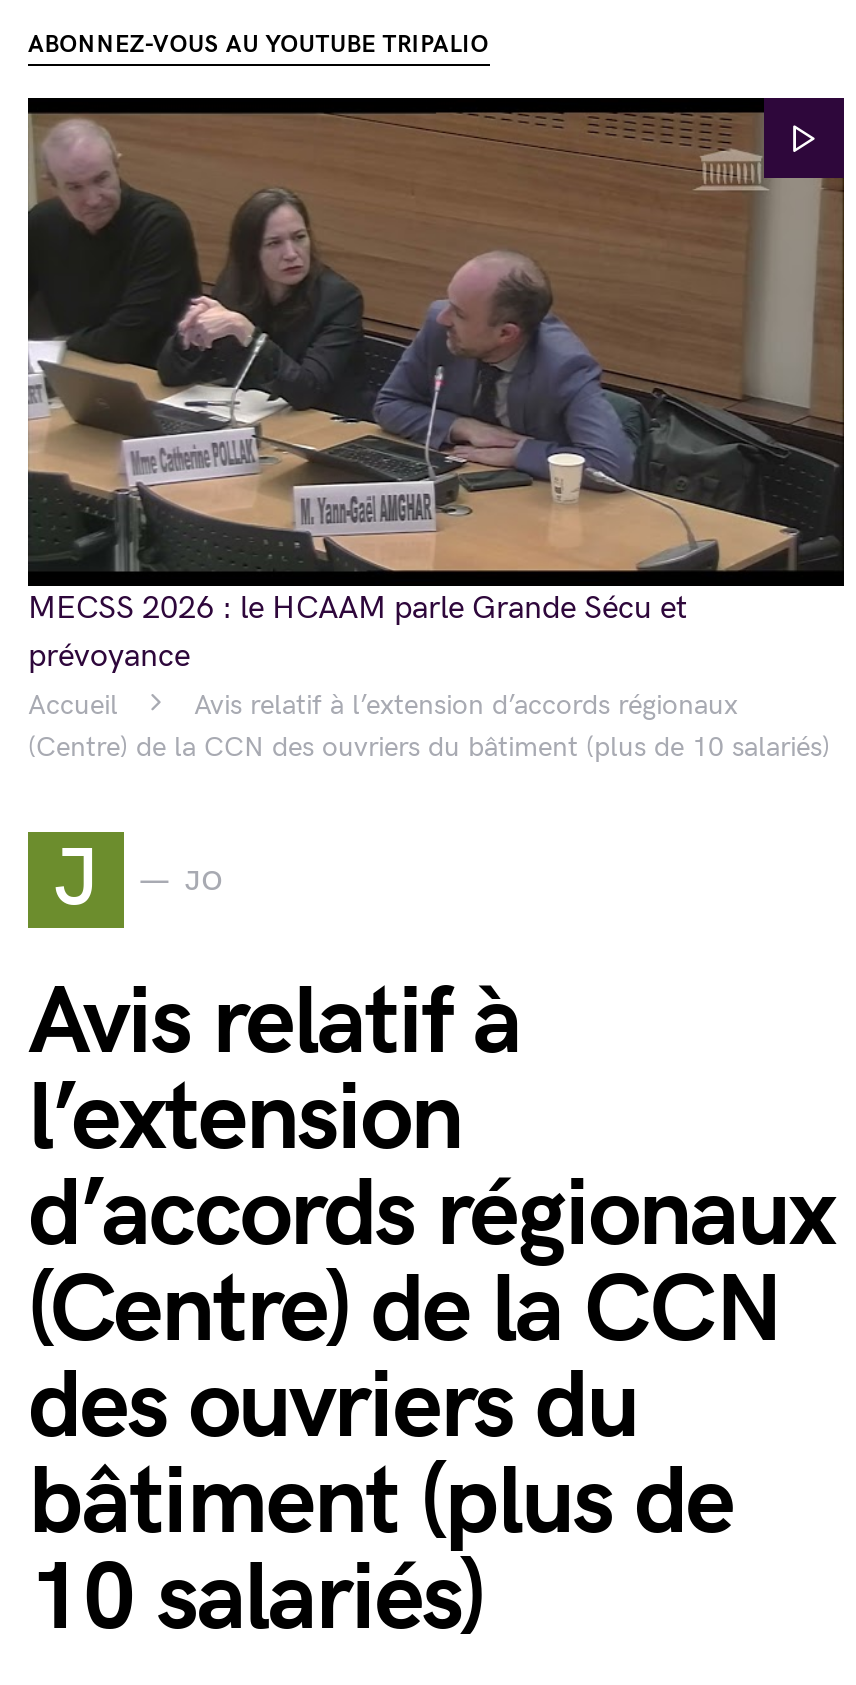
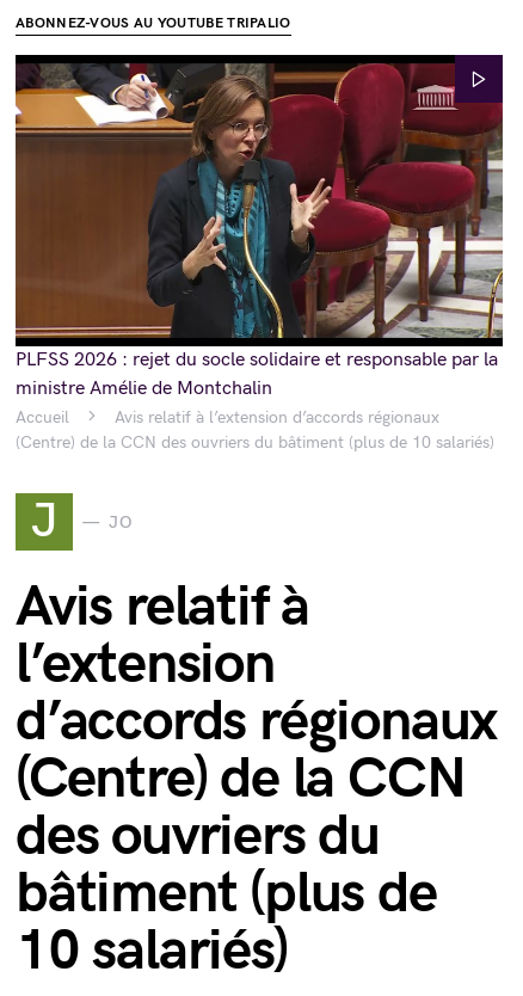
[26,112,846,676] [image] | MECSS 2026 : le HCAAM parle Grande Sécu et | prévoyance -> [14,63,504,400] [image] | PLFSS 2026 : rejet du socle solidaire et responsable par la | ministre Amélie de Montchalin

